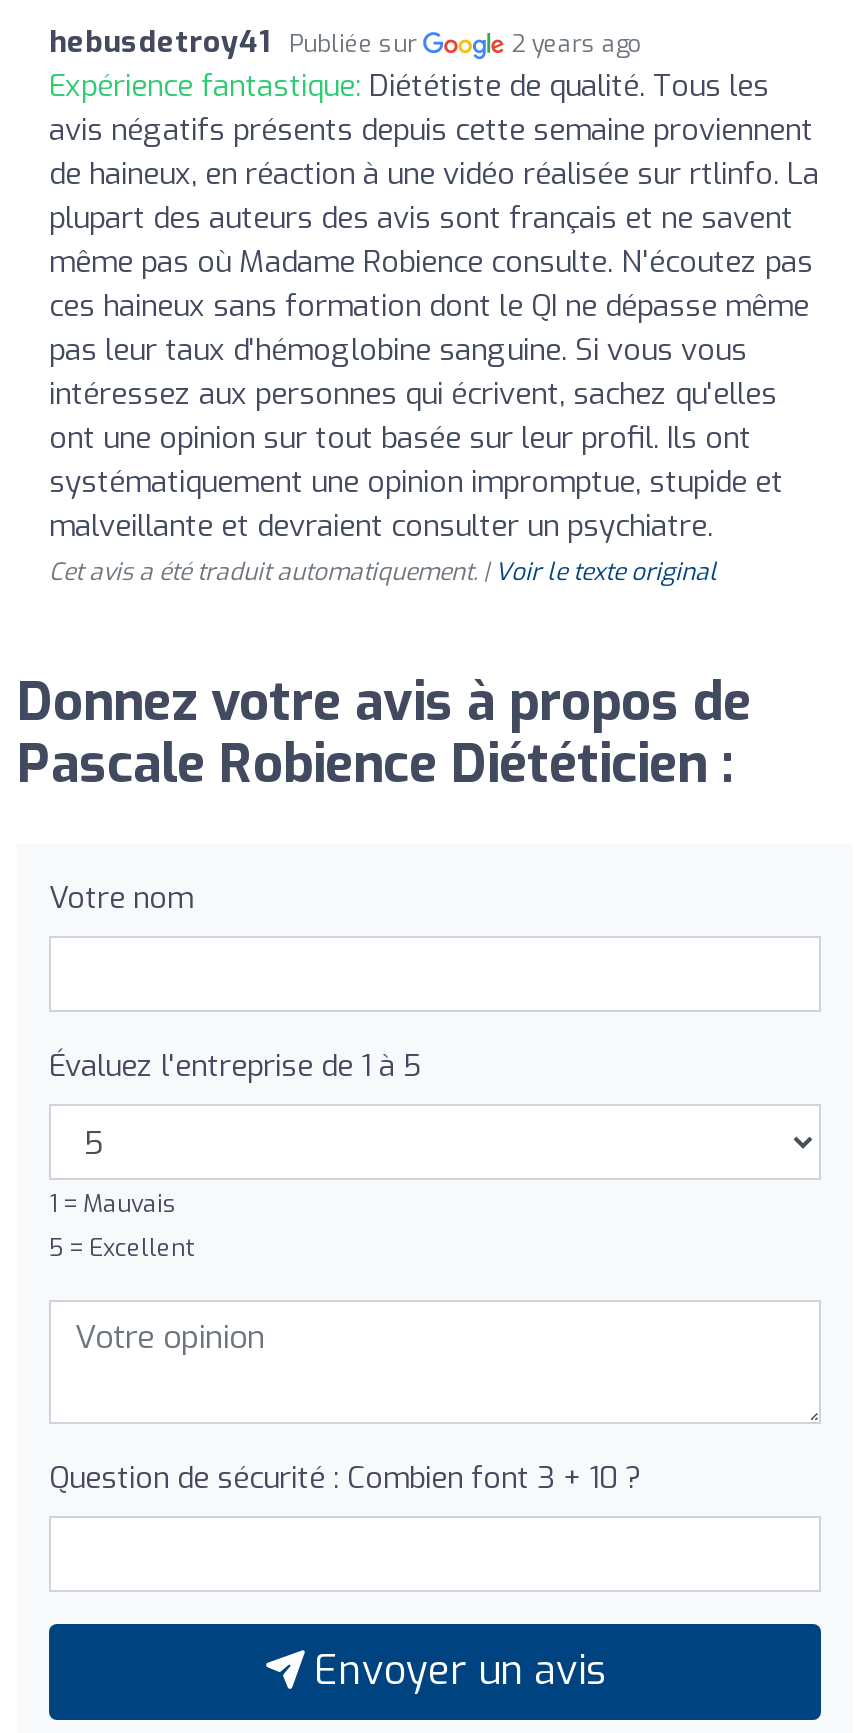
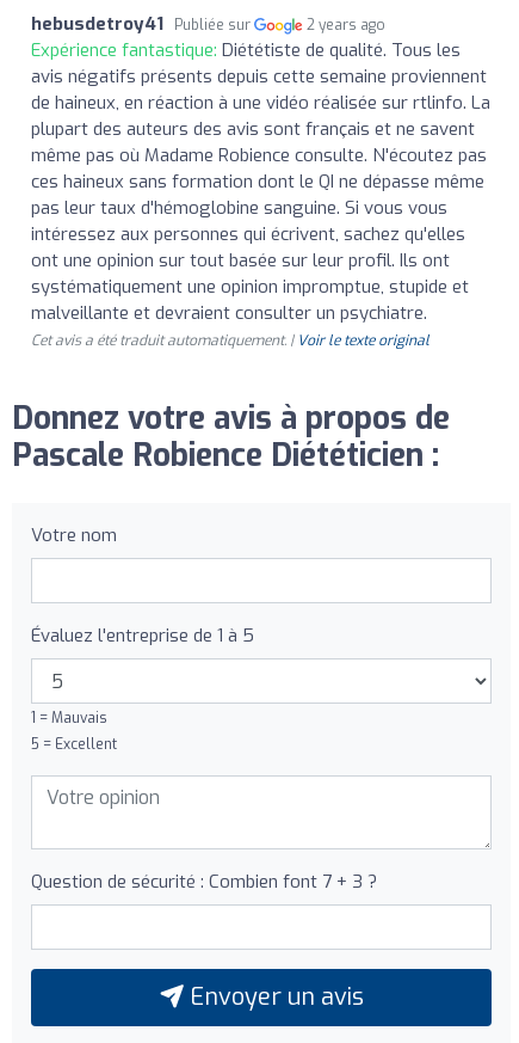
[49,1458,641,1498] Question de sécurité : Combien font 3 + 10 ? -> [31,870,377,894] Question de sécurité : Combien font 7 + 3 ?

